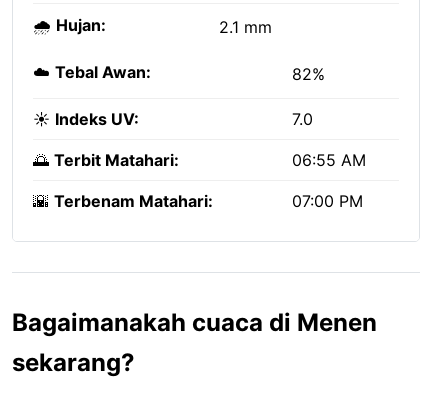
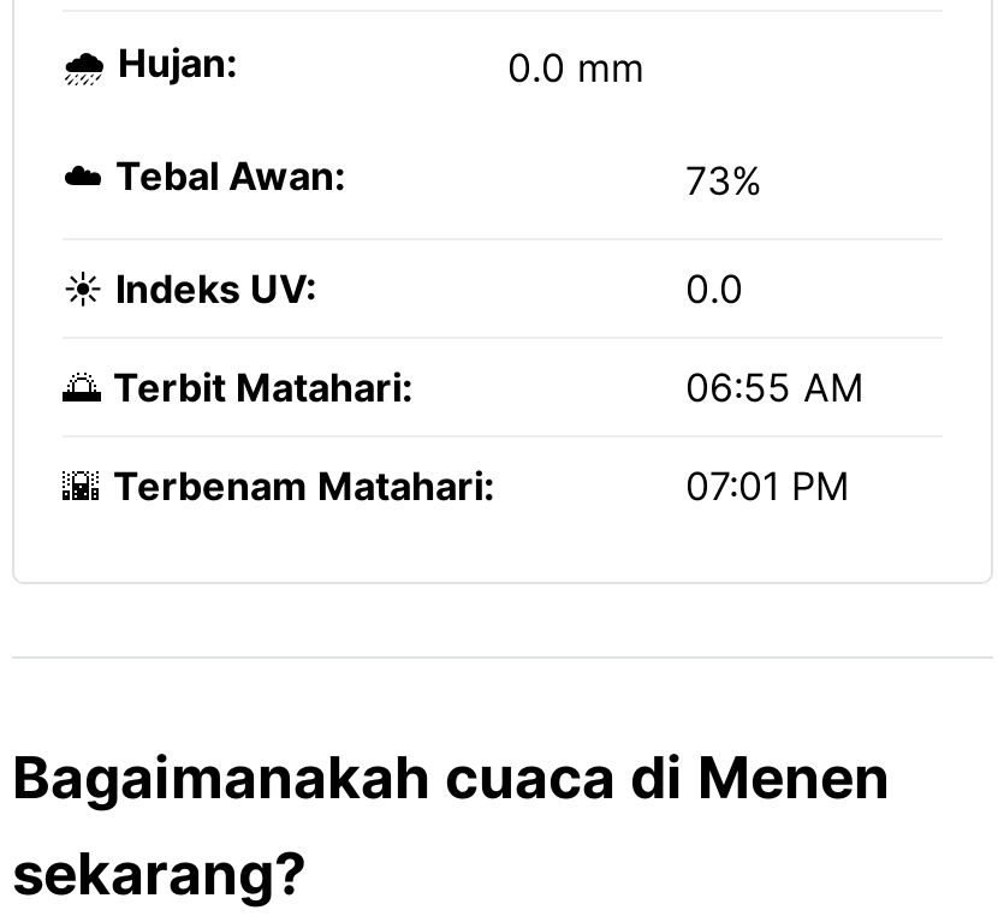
[219,17,272,37] 2.1 mm -> [507,43,644,91] 0.0 mm
[292,64,325,84] 82% -> [685,156,762,204] 73%
[292,109,313,129] 7.0 -> [685,264,743,313] 0.0
[292,191,363,211] 07:00 PM -> [685,462,849,510] 07:01 PM

